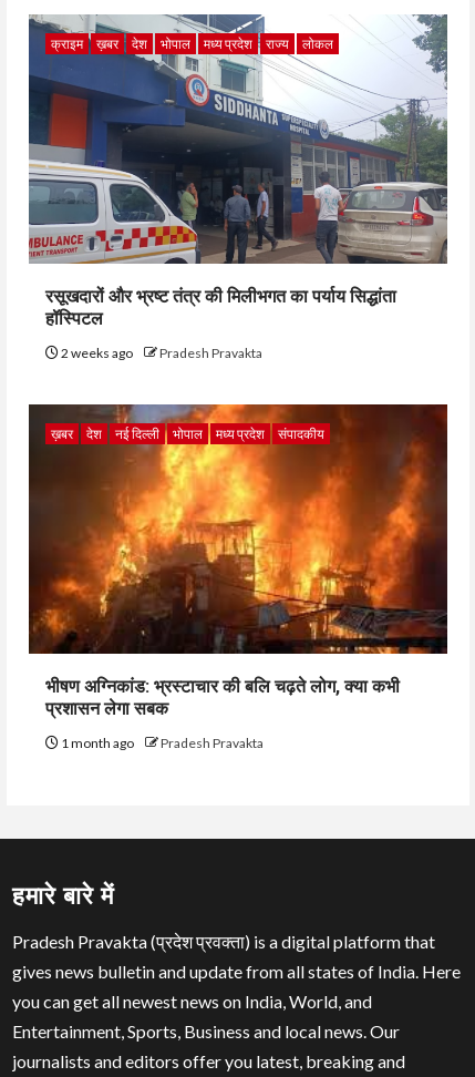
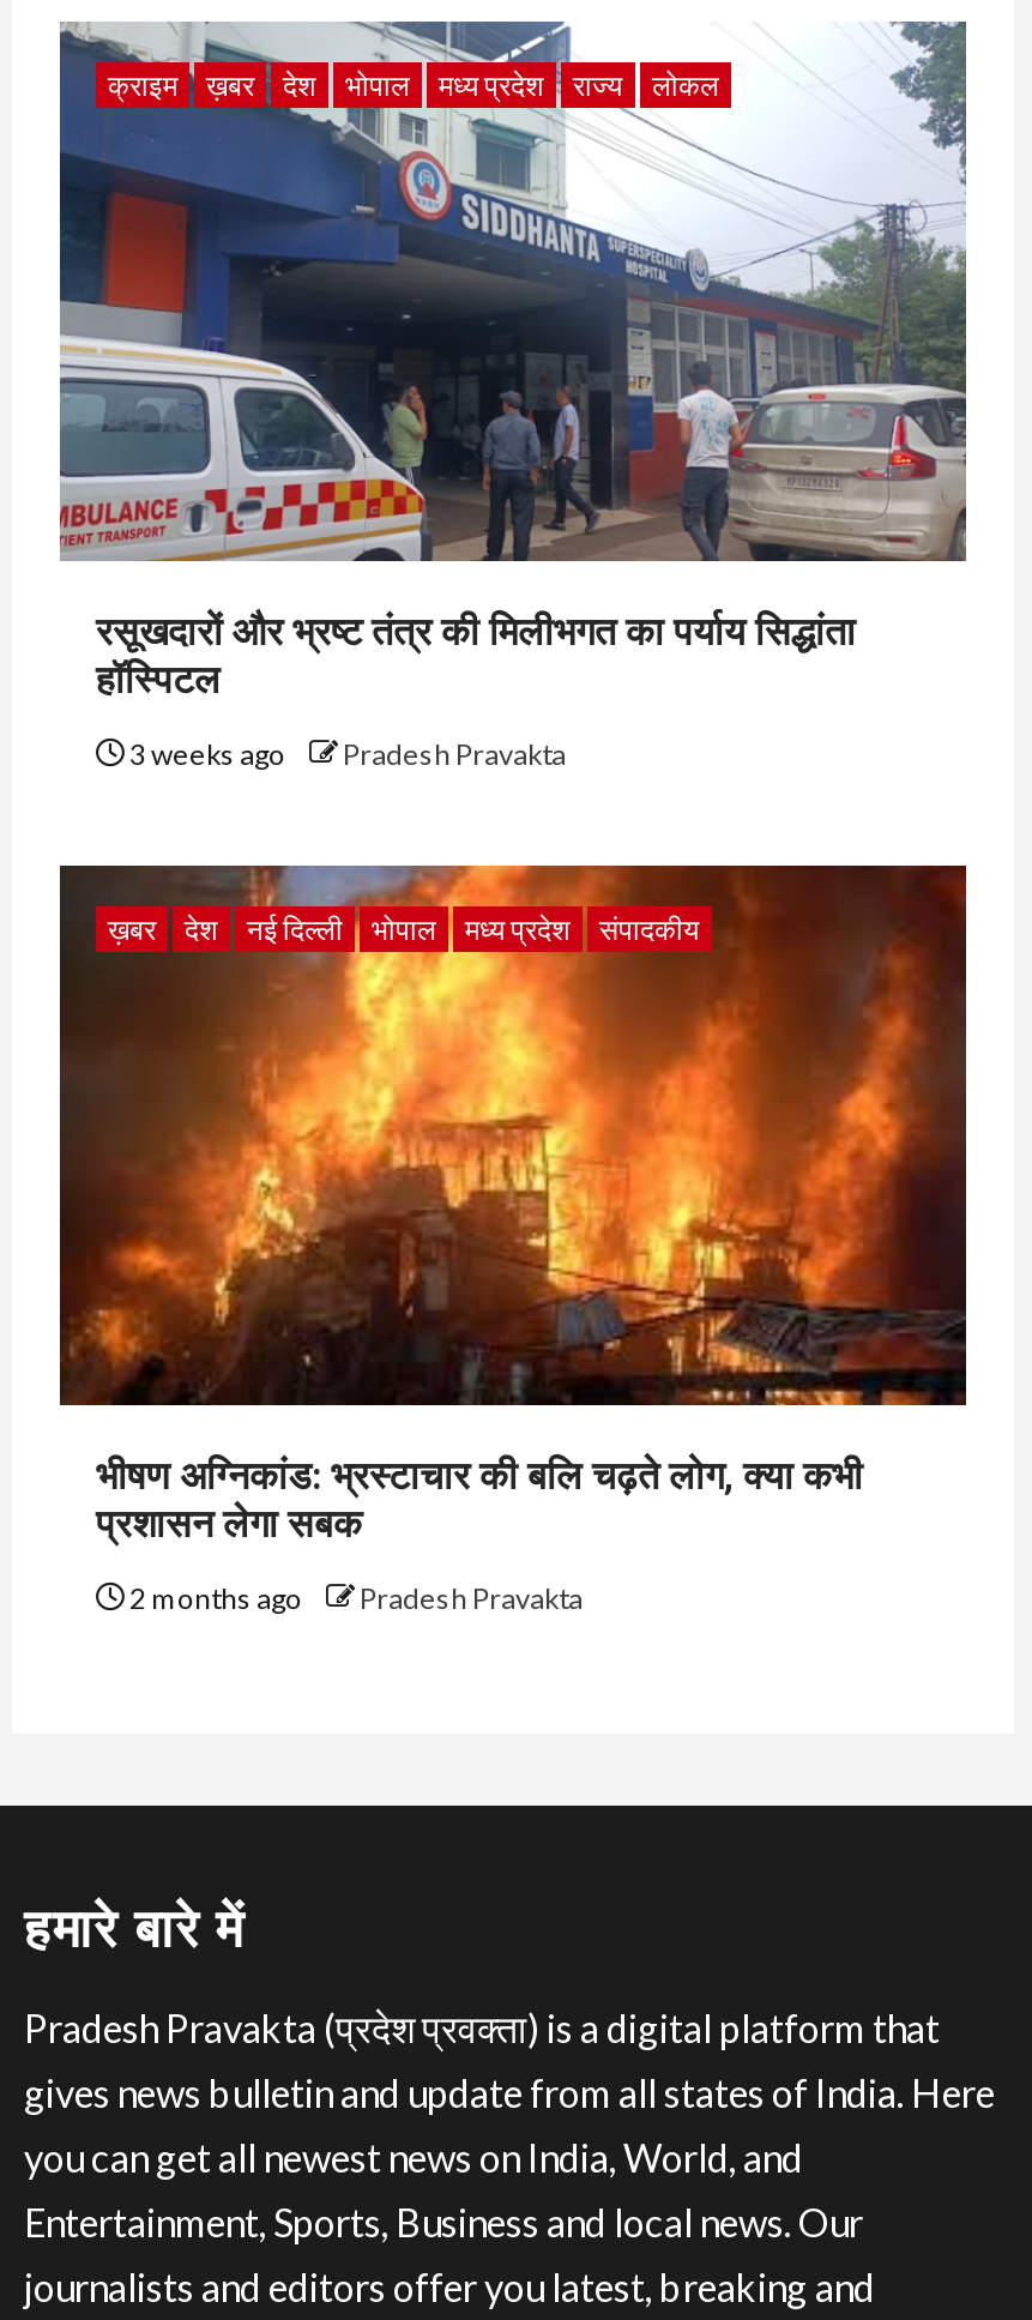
[59,345,262,361] 2 weeks ago Pradesh Pravakta -> [125,737,566,773] 3 weeks ago Pradesh Pravakta
[59,735,264,751] 1 month ago Pradesh Pravakta -> [125,1581,583,1617] 2 months ago Pradesh Pravakta

